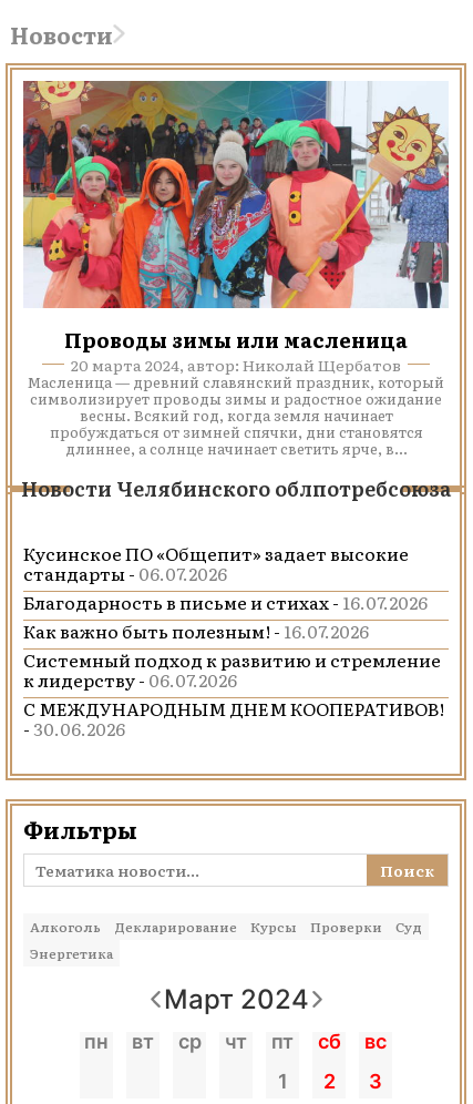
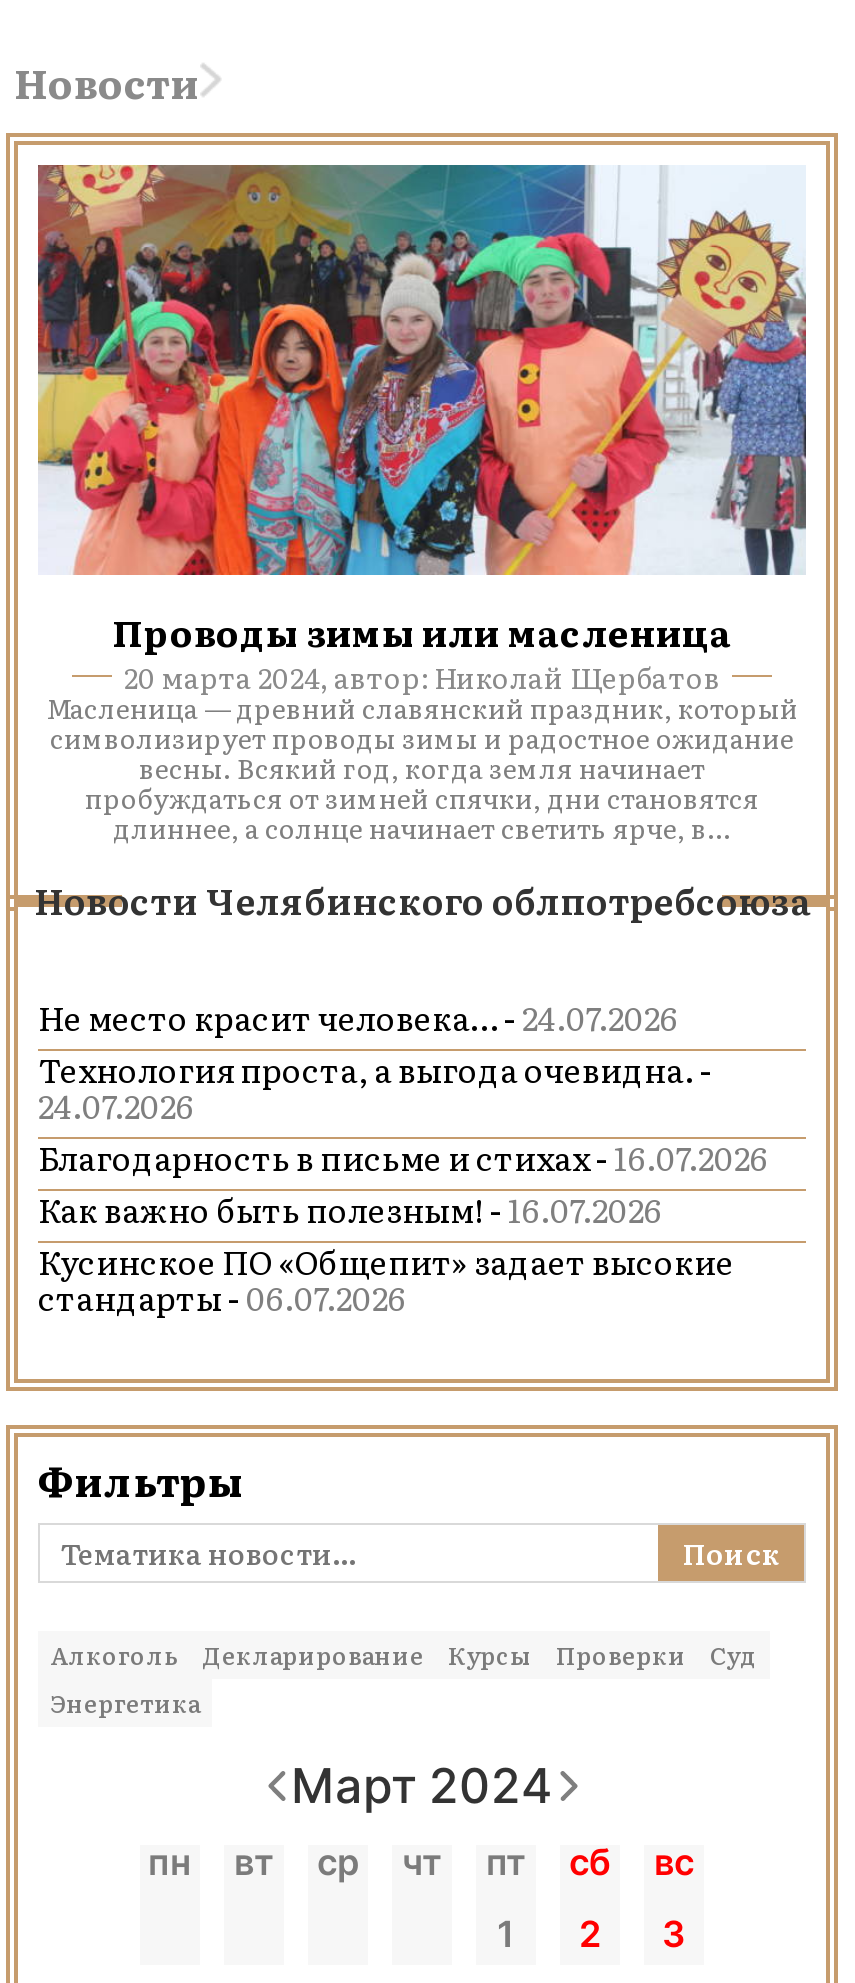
none -> [38,993,712,1129] Не место красит человека… - 24.07.2026 | Технология проста, а выгода очевидна. - | 24.07.2026
moved [23,540,409,586] -> [38,1237,734,1321]: Кусинское ПО «Общепит» задает высокие | стандарты -06.07.2026
moved [23,588,428,644] -> [38,1133,768,1233]: Благодарность в письме и стихах -16.07.2026 | Как важно быть полезным! -16.07.2026
[23,646,444,741] Системный подход к развитию и стремление | к лидерству -06.07.2026 | С МЕЖДУНАРОДНЫМ ДНЕМ КООПЕРАТИВОВ! | -30.06.2026 -> none

